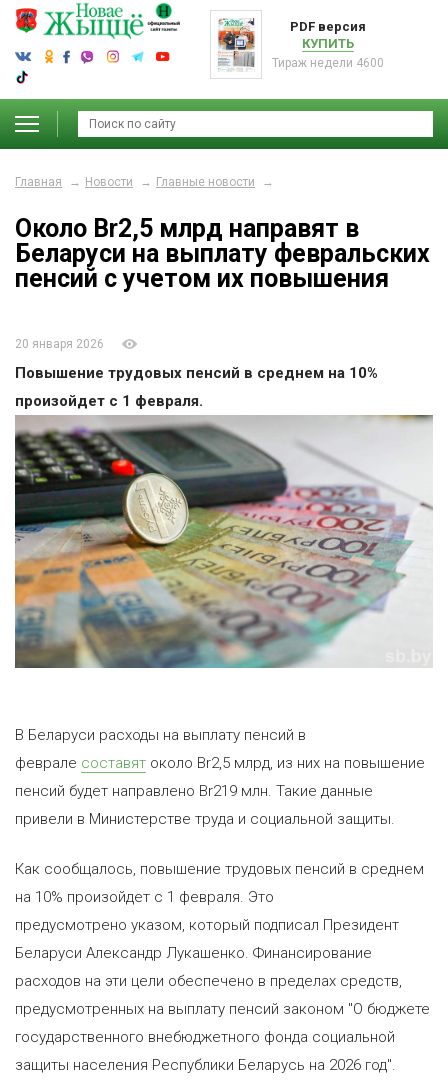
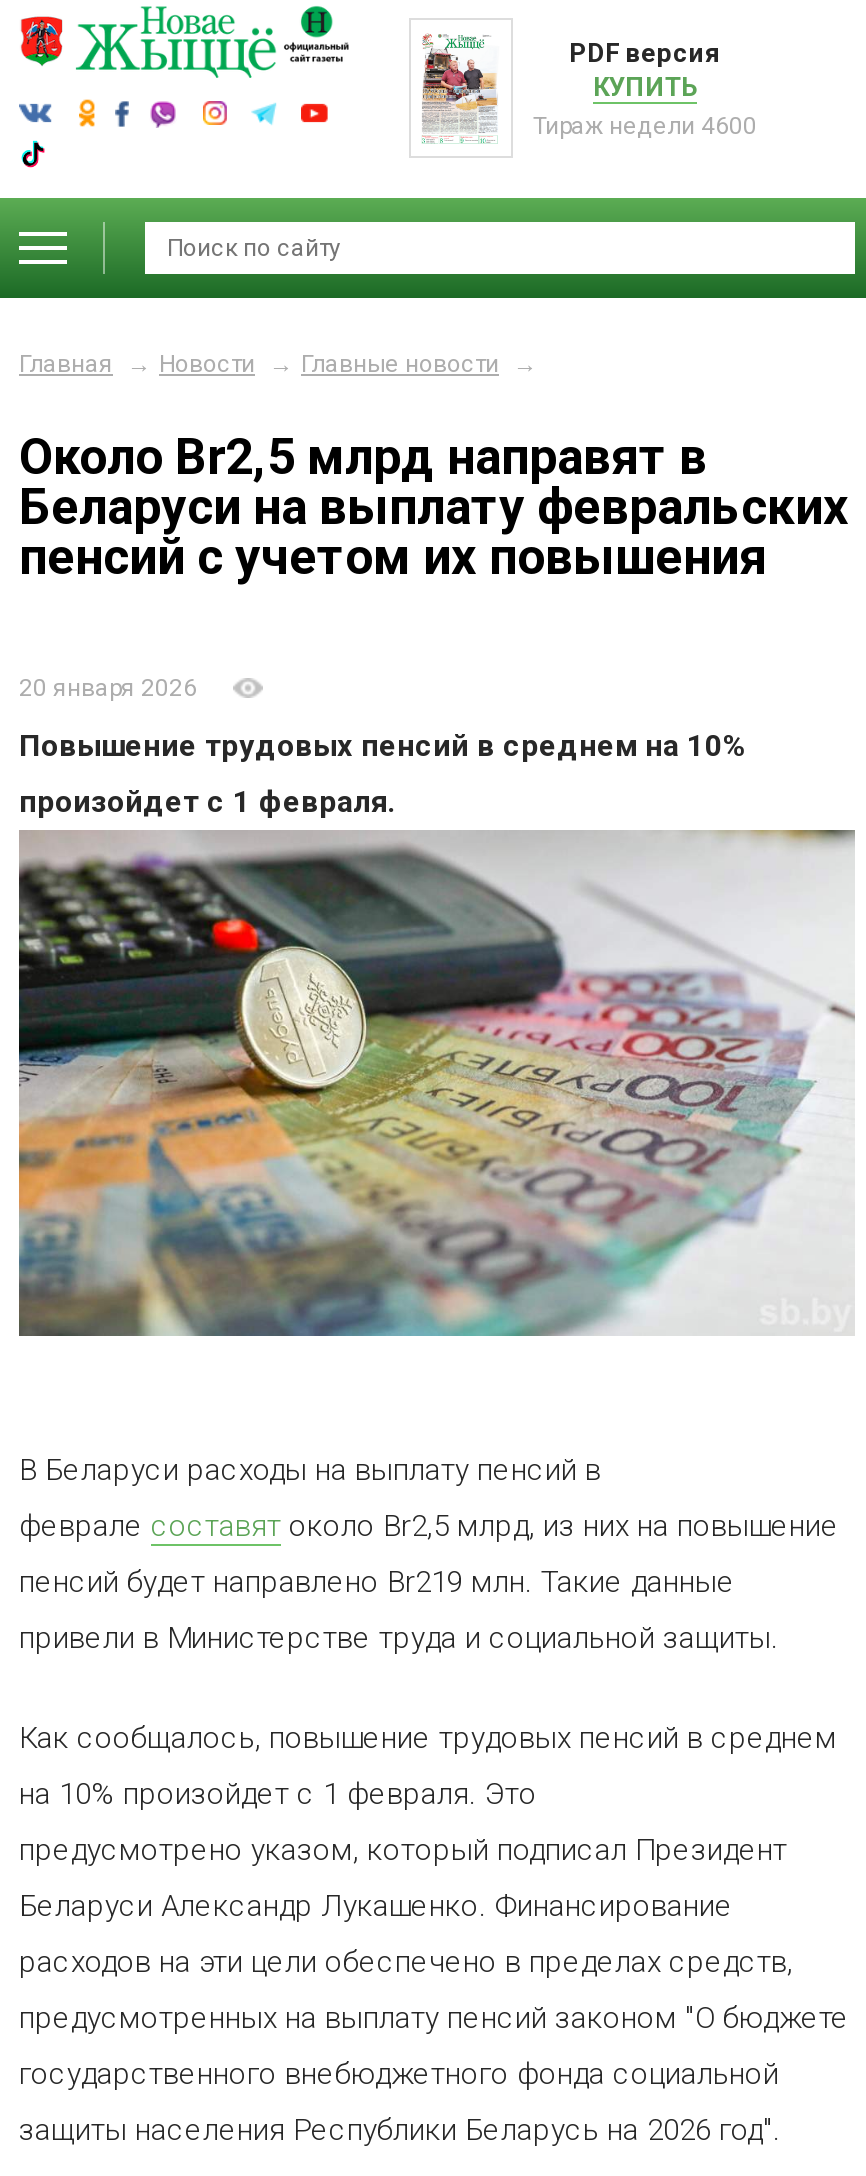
[217,18,255,67] [image] -> [421,34,497,132] [image]

